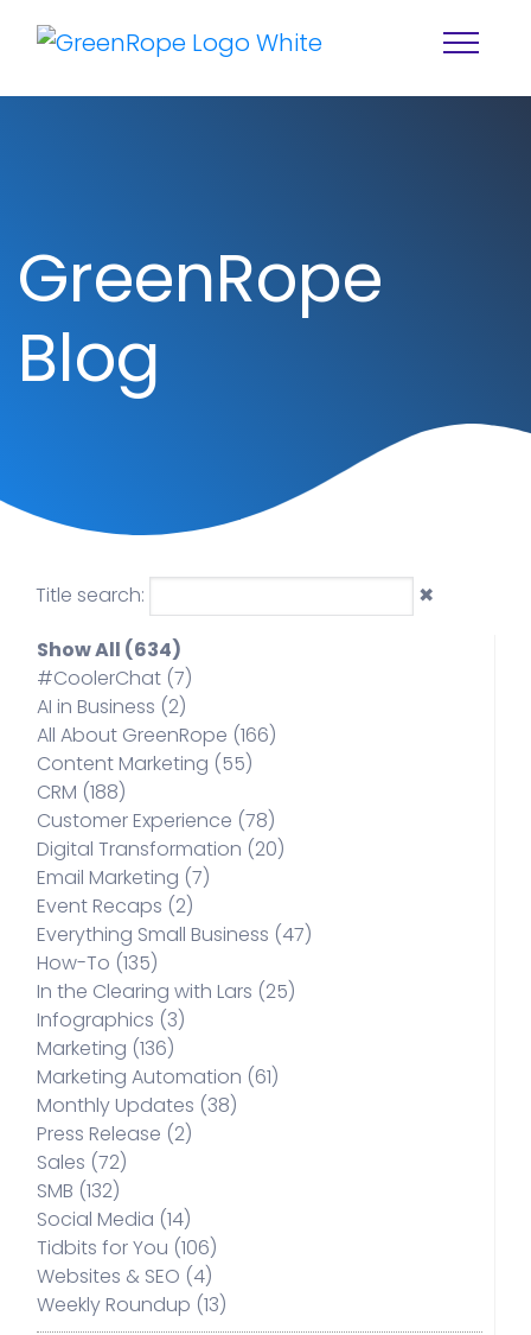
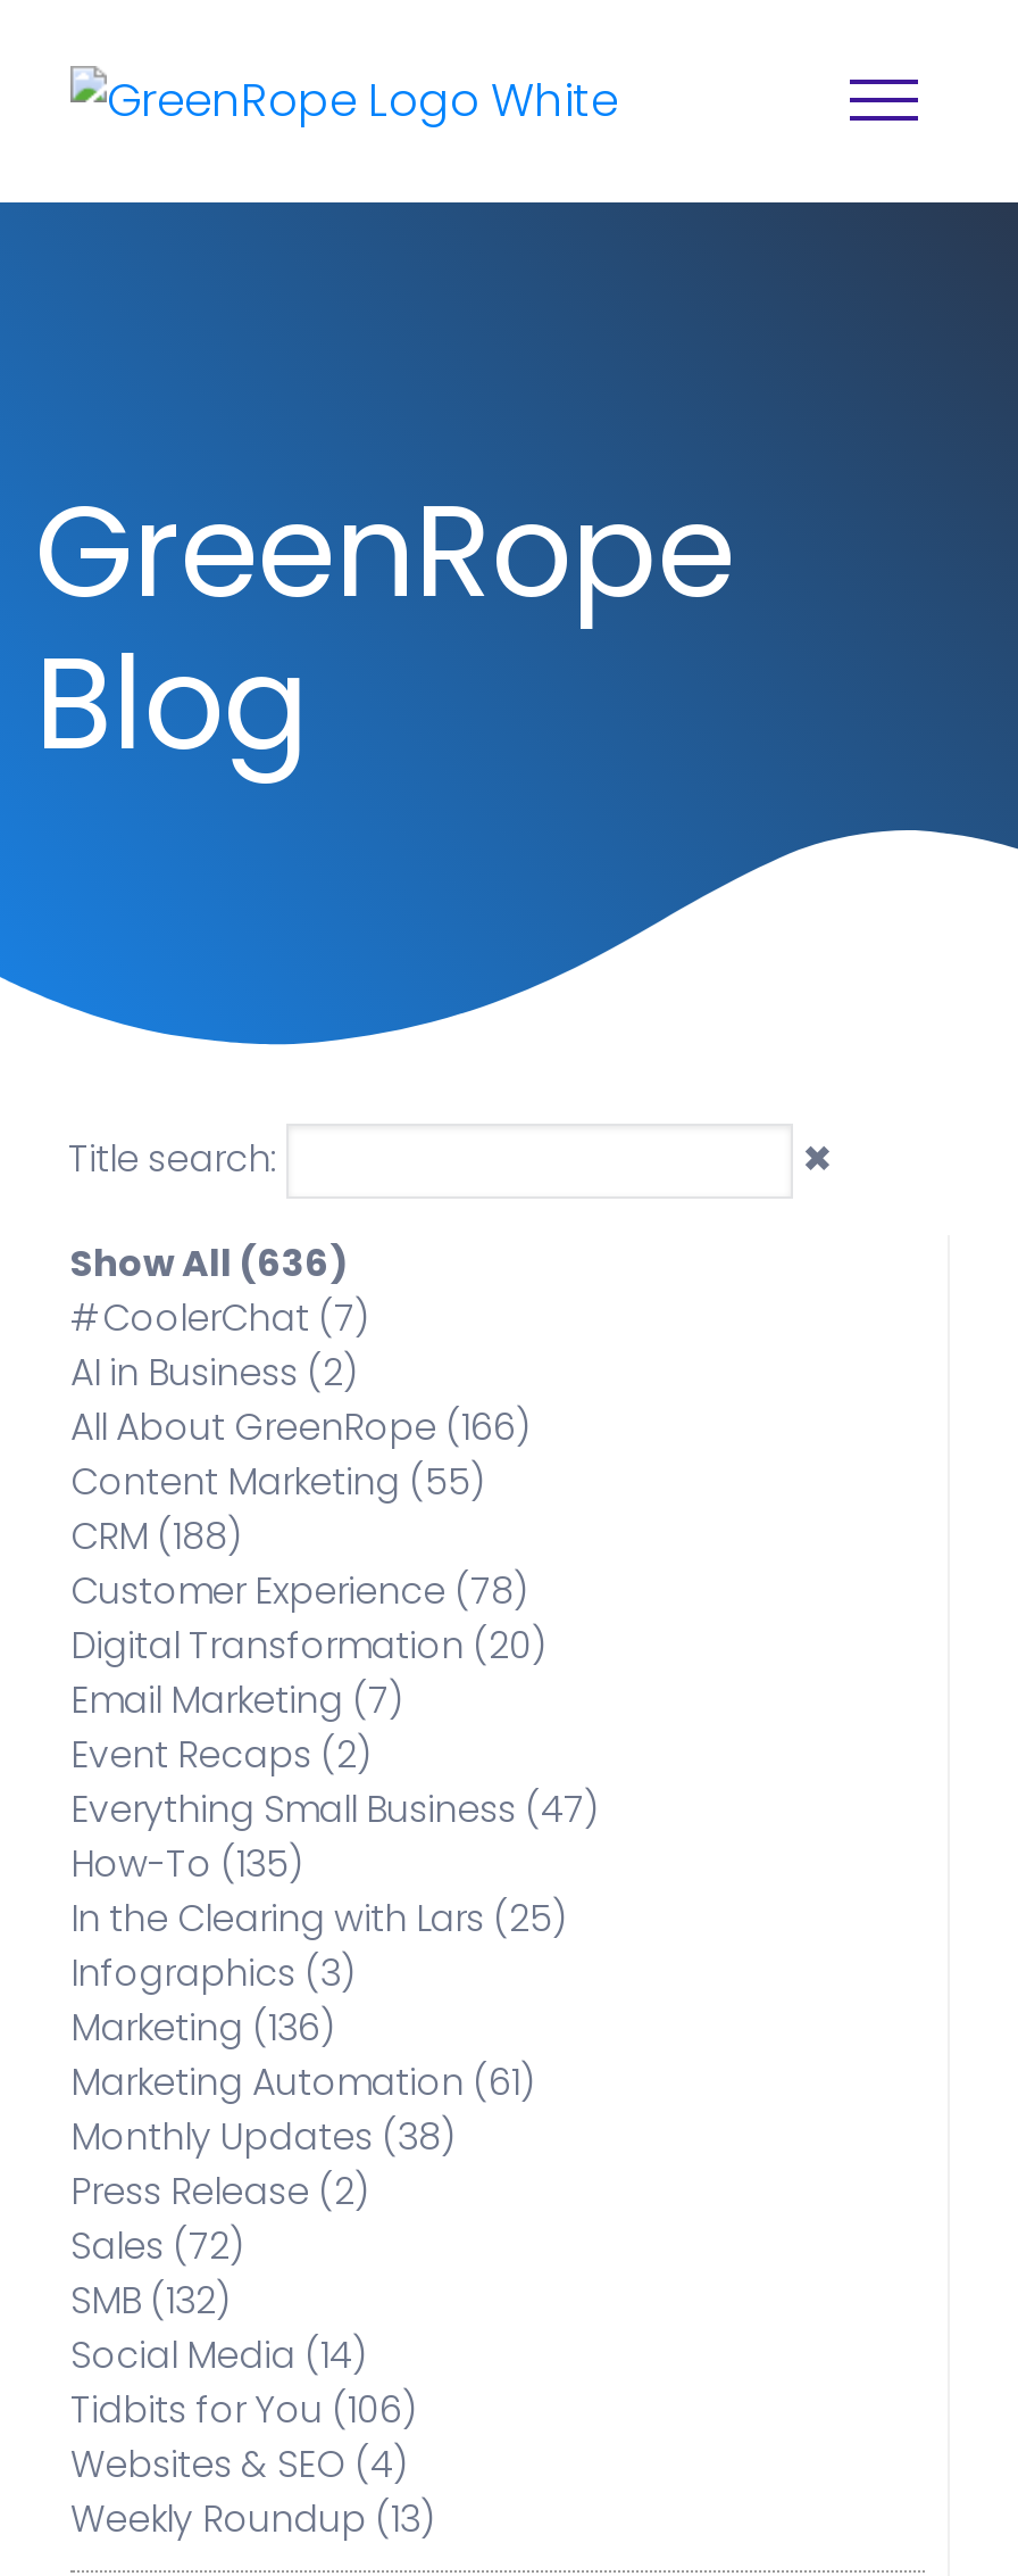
[37,636,181,663] Show All (634) -> [70,1237,348,1290] Show All (636)

